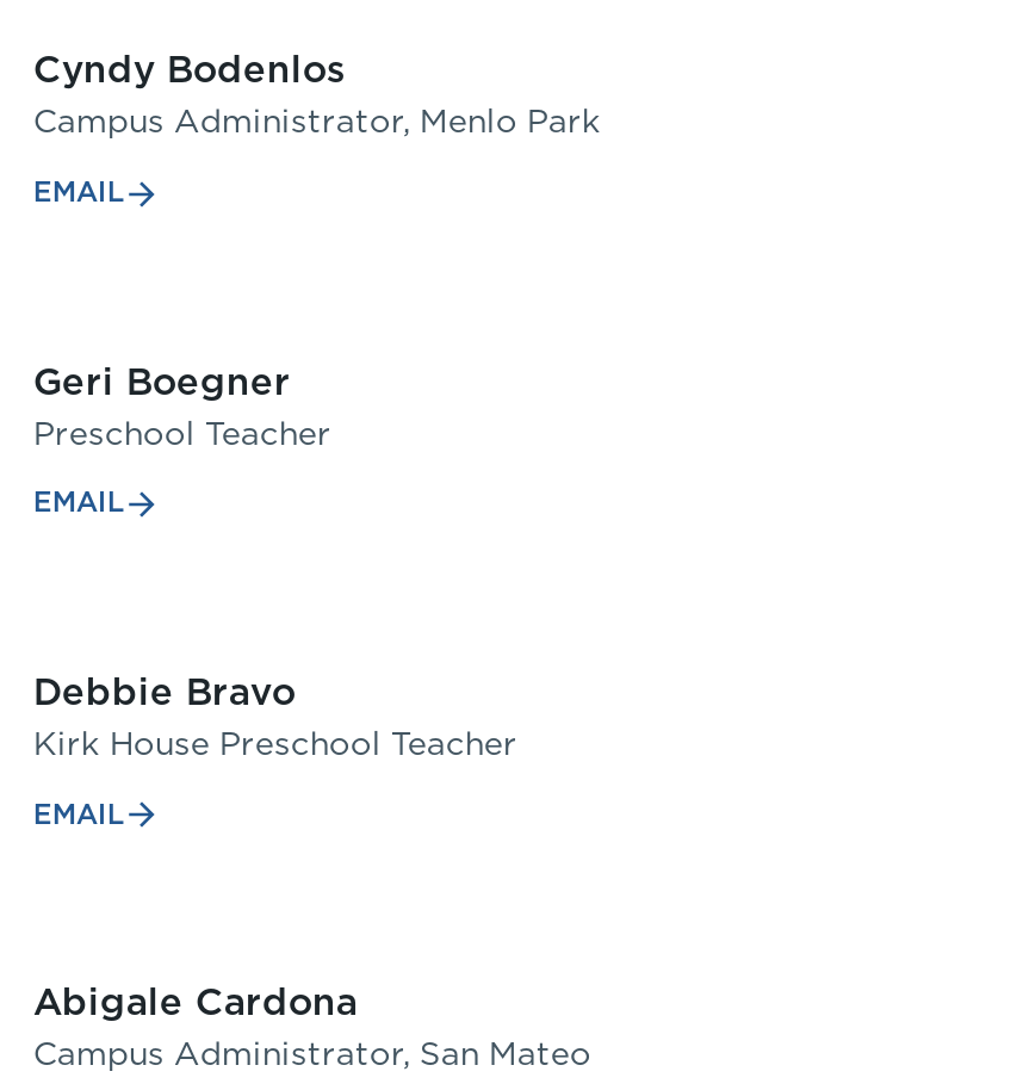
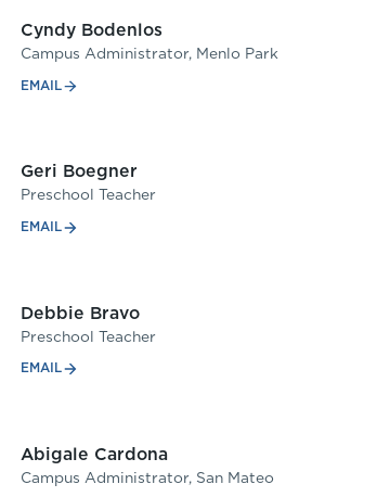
[33,723,517,761] Kirk House Preschool Teacher -> [21,327,156,345] Preschool Teacher

